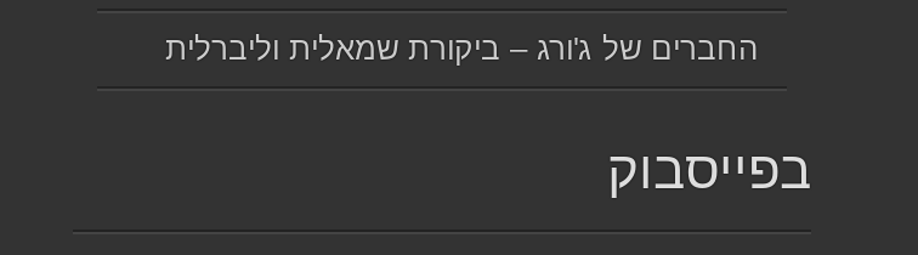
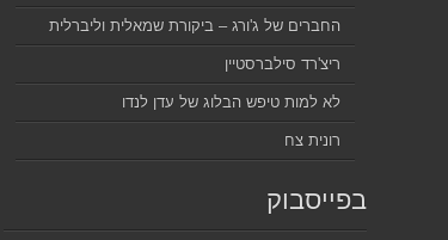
none -> [122,54,340,149] ריצ'רד סילברסטיין | לא למות טיפש הבלוג של עדן לנדו | רונית צח

